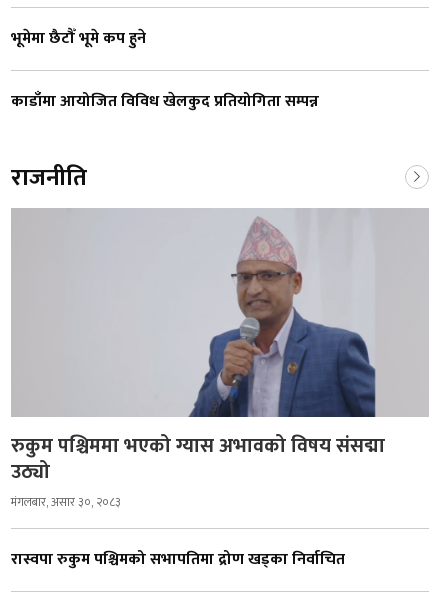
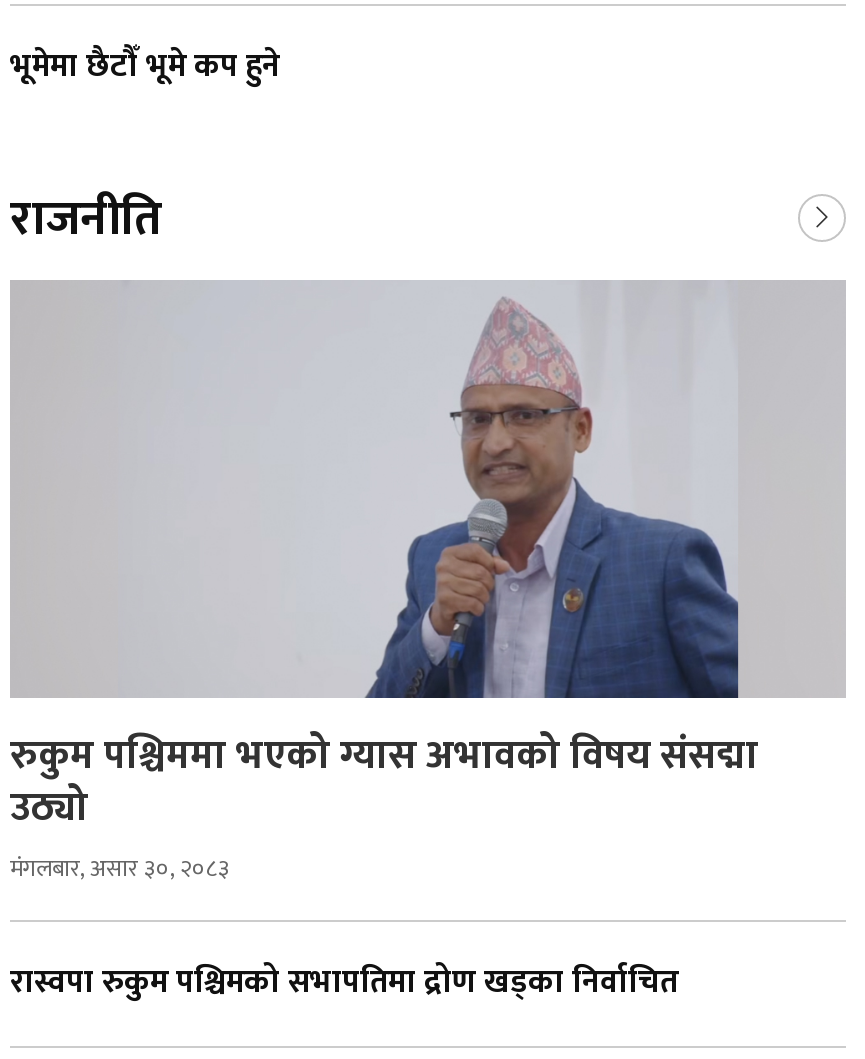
[11,88,323,115] काडाँमा आयोजित विविध खेलकुद प्रतियोगिता सम्पन्न -> none

